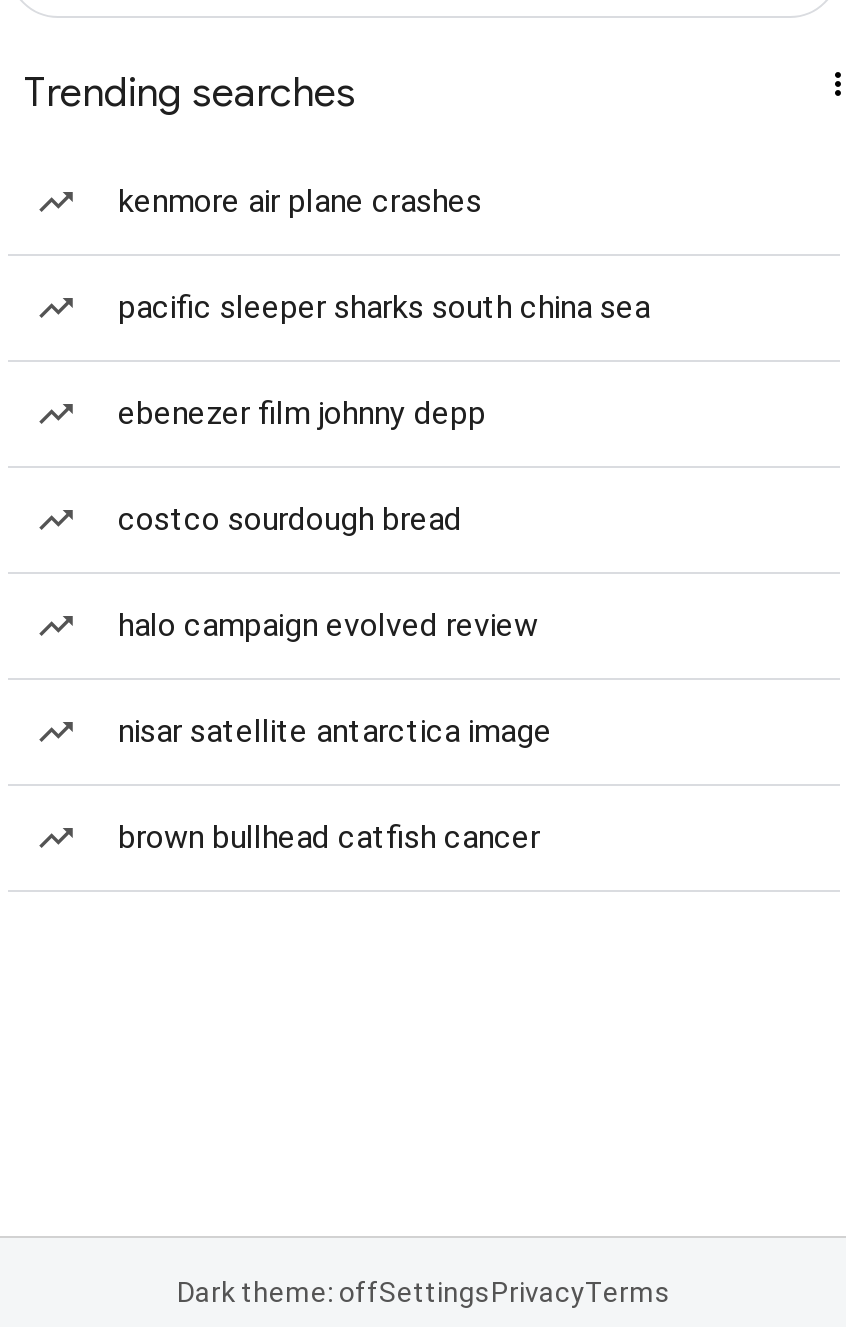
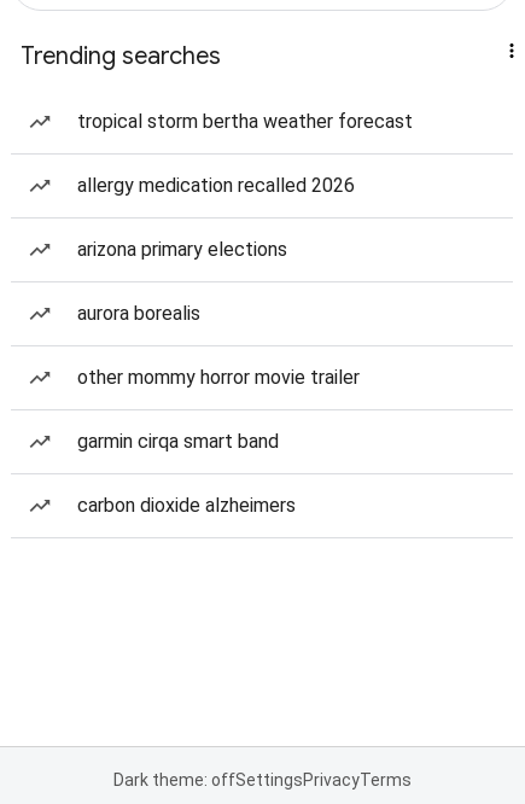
[118,182,482,220] kenmore air plane crashes -> [77,110,413,133] tropical storm bertha weather forecast
[118,288,650,326] pacific sleeper sharks south china sea -> [77,174,355,197] allergy medication recalled 2026
[118,394,486,432] ebenezer film johnny depp -> [77,238,287,261] arizona primary elections
[118,500,462,538] costco sourdough bread -> [77,302,200,325] aurora borealis
[118,606,538,644] halo campaign evolved review -> [77,366,360,389] other mommy horror movie trailer
[118,712,552,750] nisar satellite antarctica image -> [77,430,279,453] garmin cirqa smart band
[118,818,540,856] brown bullhead catfish cancer -> [77,494,296,517] carbon dioxide alzheimers

